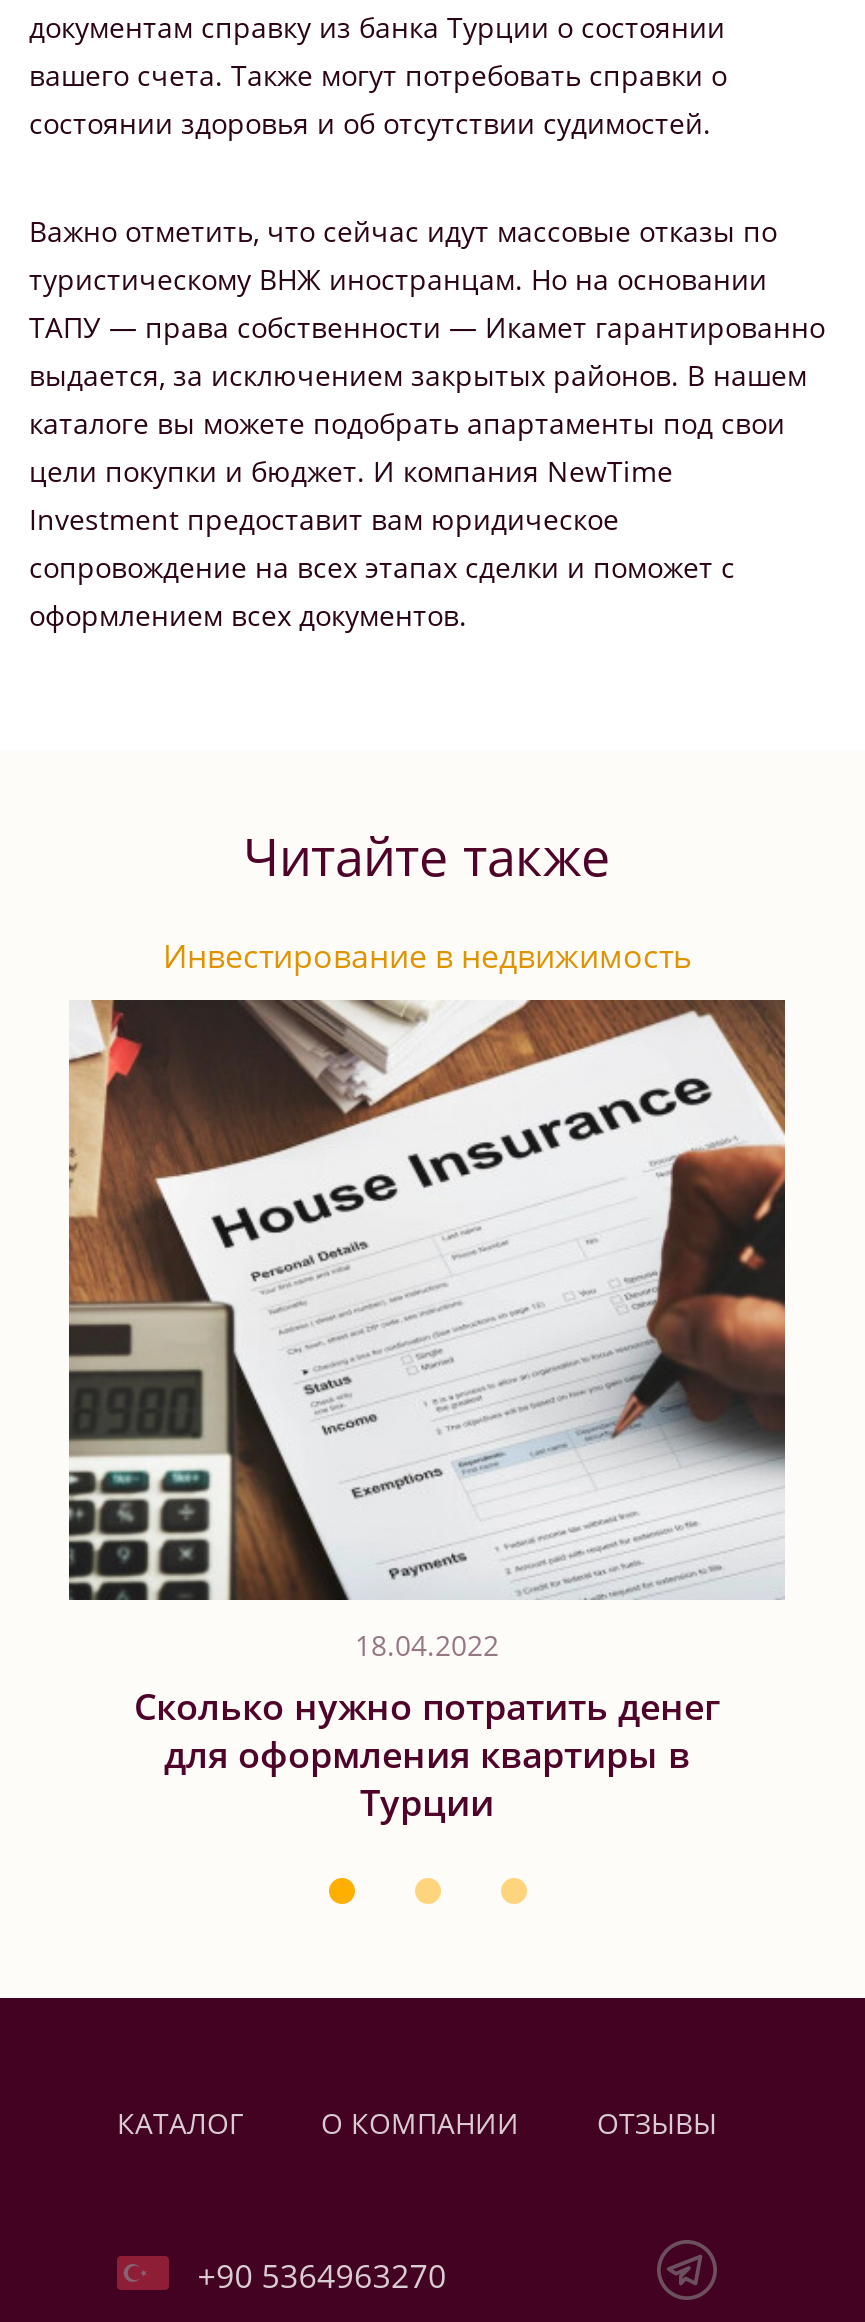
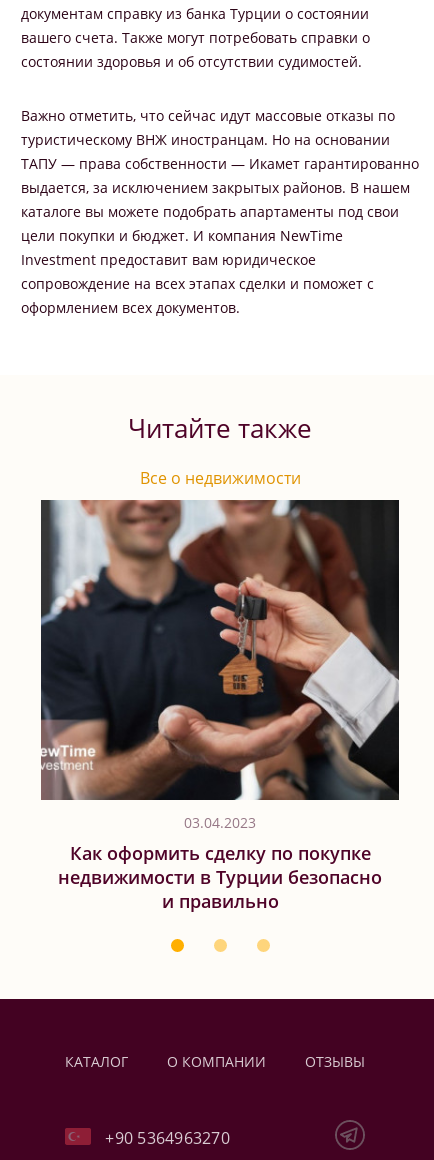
[163,935,691,979] Инвестирование в недвижимость -> [139,467,300,489] Все о недвижимости
[67,998,787,1827] [image] | 18.04.2022 | Сколько нужно потратить денег | для оформления квартиры в | Турции -> [40,499,400,913] [image] | 03.04.2023 | Как оформить сделку по покупке | недвижимости в Турции безопасно | и правильно

